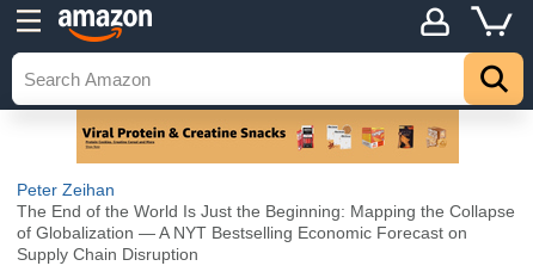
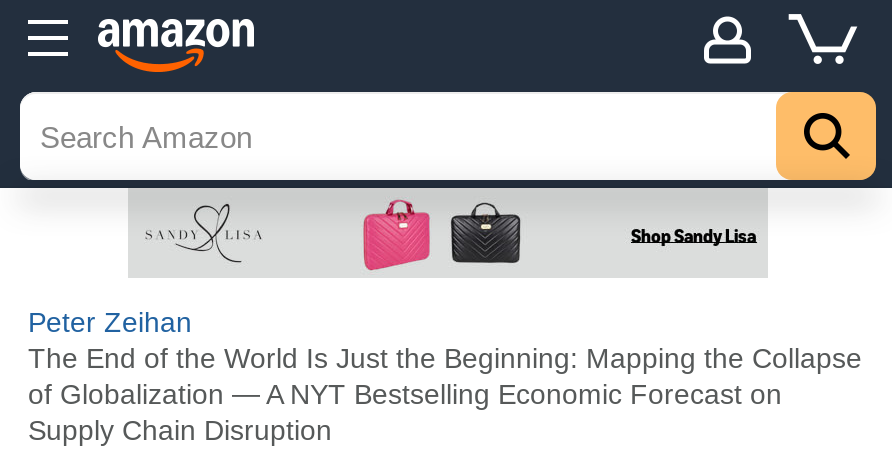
[76,109,459,163] [image] -> [130,186,766,276] [image]

